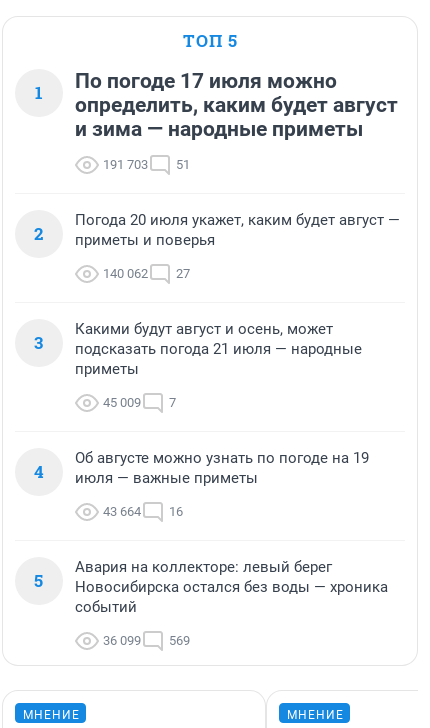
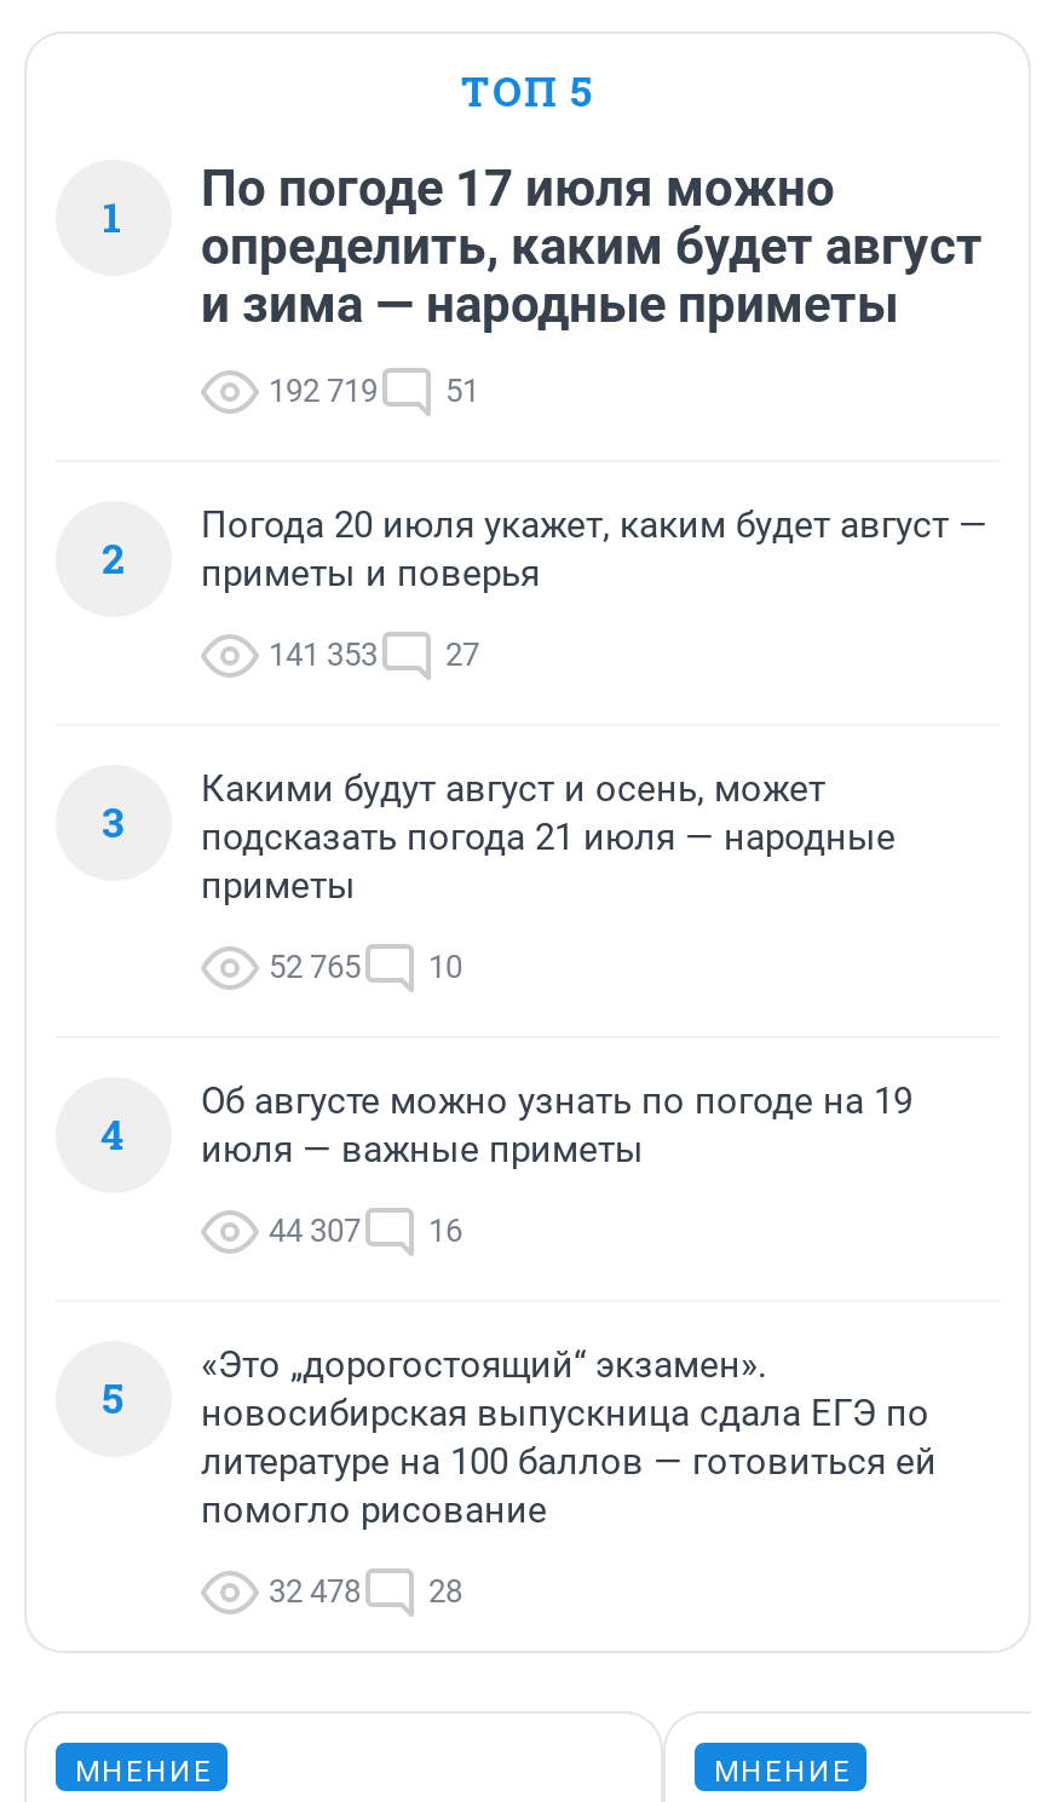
[103,157,190,172] 191 703 51 -> [269,373,479,409] 192 719 51
[103,266,190,281] 140 062 27 -> [269,637,479,673] 141 353 27
[103,395,141,410] 45 009 -> [269,949,361,985] 52 765
[169,395,176,410] 7 -> [428,949,462,985] 10
[103,504,183,519] 43 664 16 -> [269,1213,462,1249] 44 307 16
[75,558,388,616] Авария на коллекторе: левый берег | Новосибирска остался без воды — хроника | событий -> [201,1344,937,1532] «Это „дорогостоящий“ экзамен». | новосибирская выпускница сдала ЕГЭ по | литературе на 100 баллов — готовиться ей | помогло рисование
[103,633,190,648] 36 099 | 569 -> [269,1574,462,1610] 32 478 | 28

